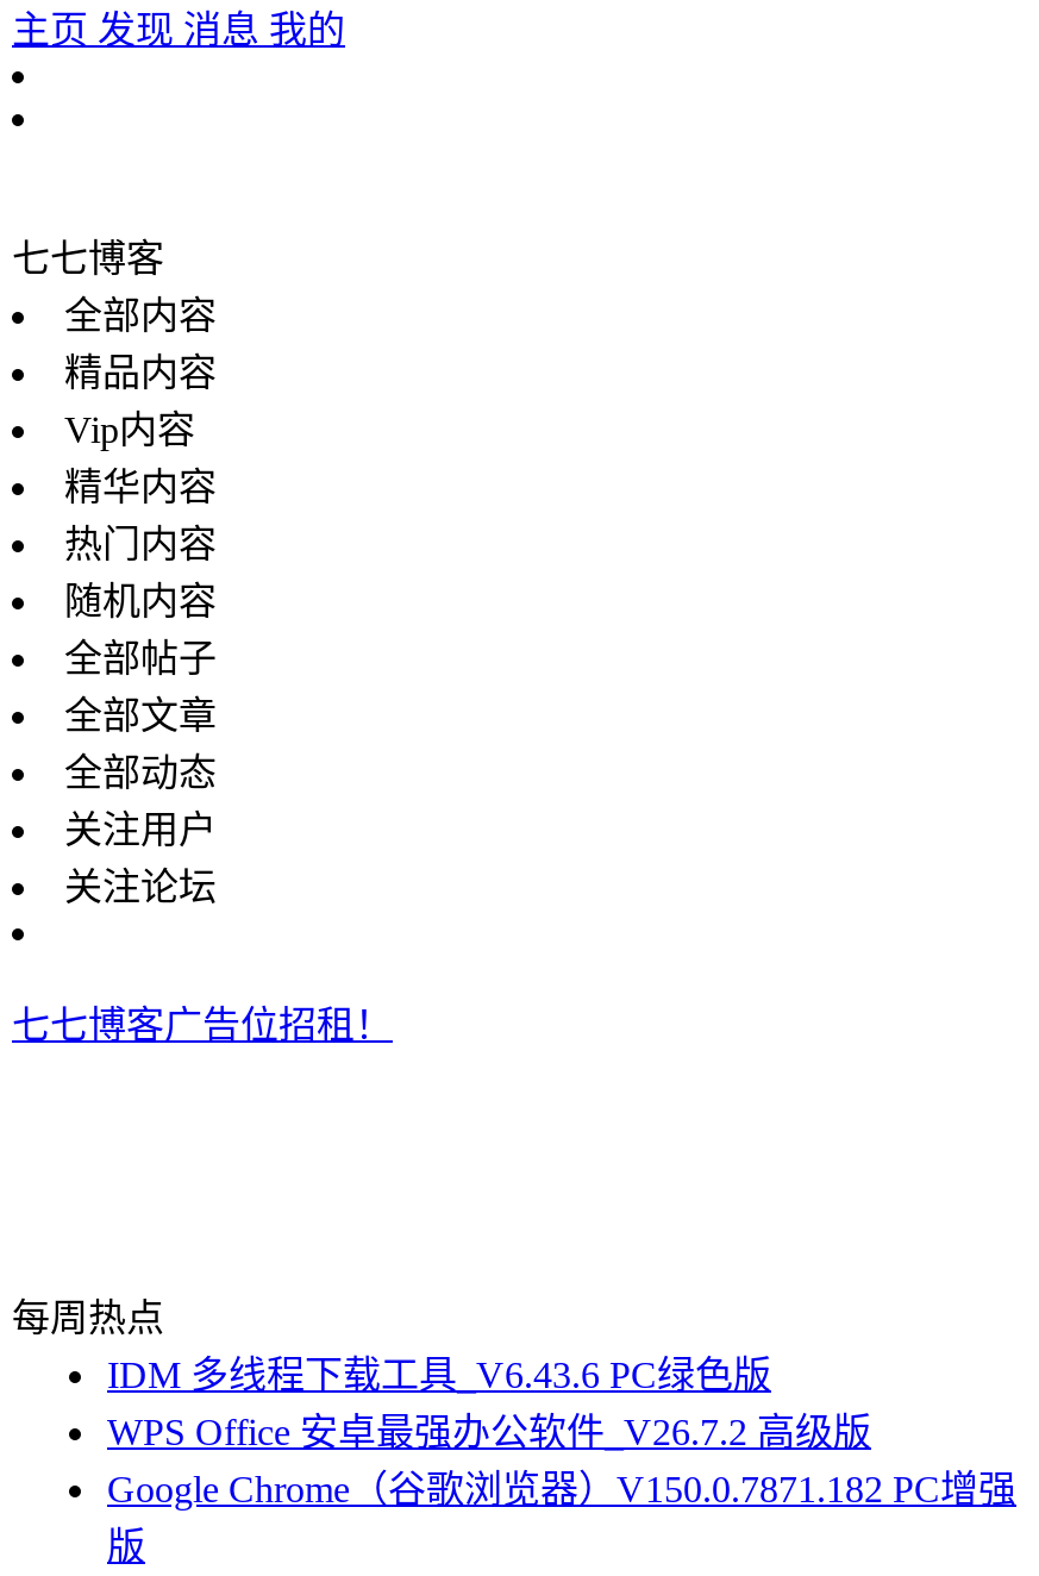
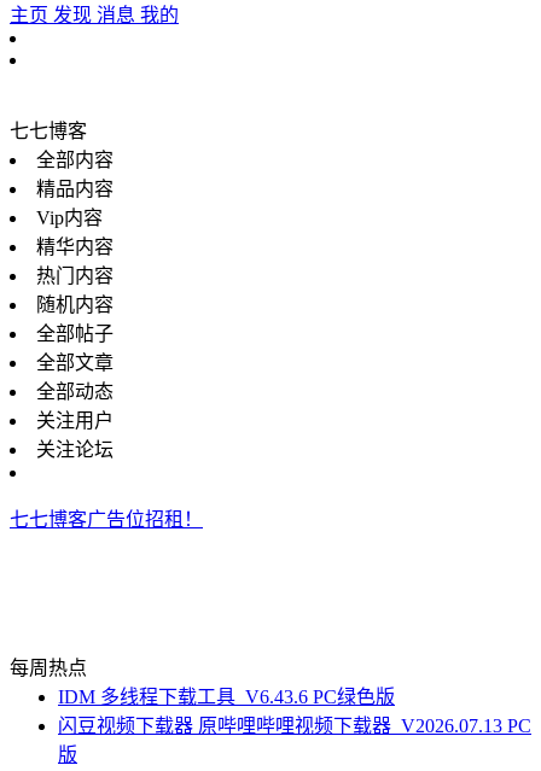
[107,1411,1016,1508] WPS Office 安卓最强办公软件_V26.7.2 高级版 | Google Chrome（谷歌浏览器）V150.0.7871.182 PC增强 -> [58,715,531,735] 闪豆视频下载器 原哔哩哔哩视频下载器_V2026.07.13 PC

